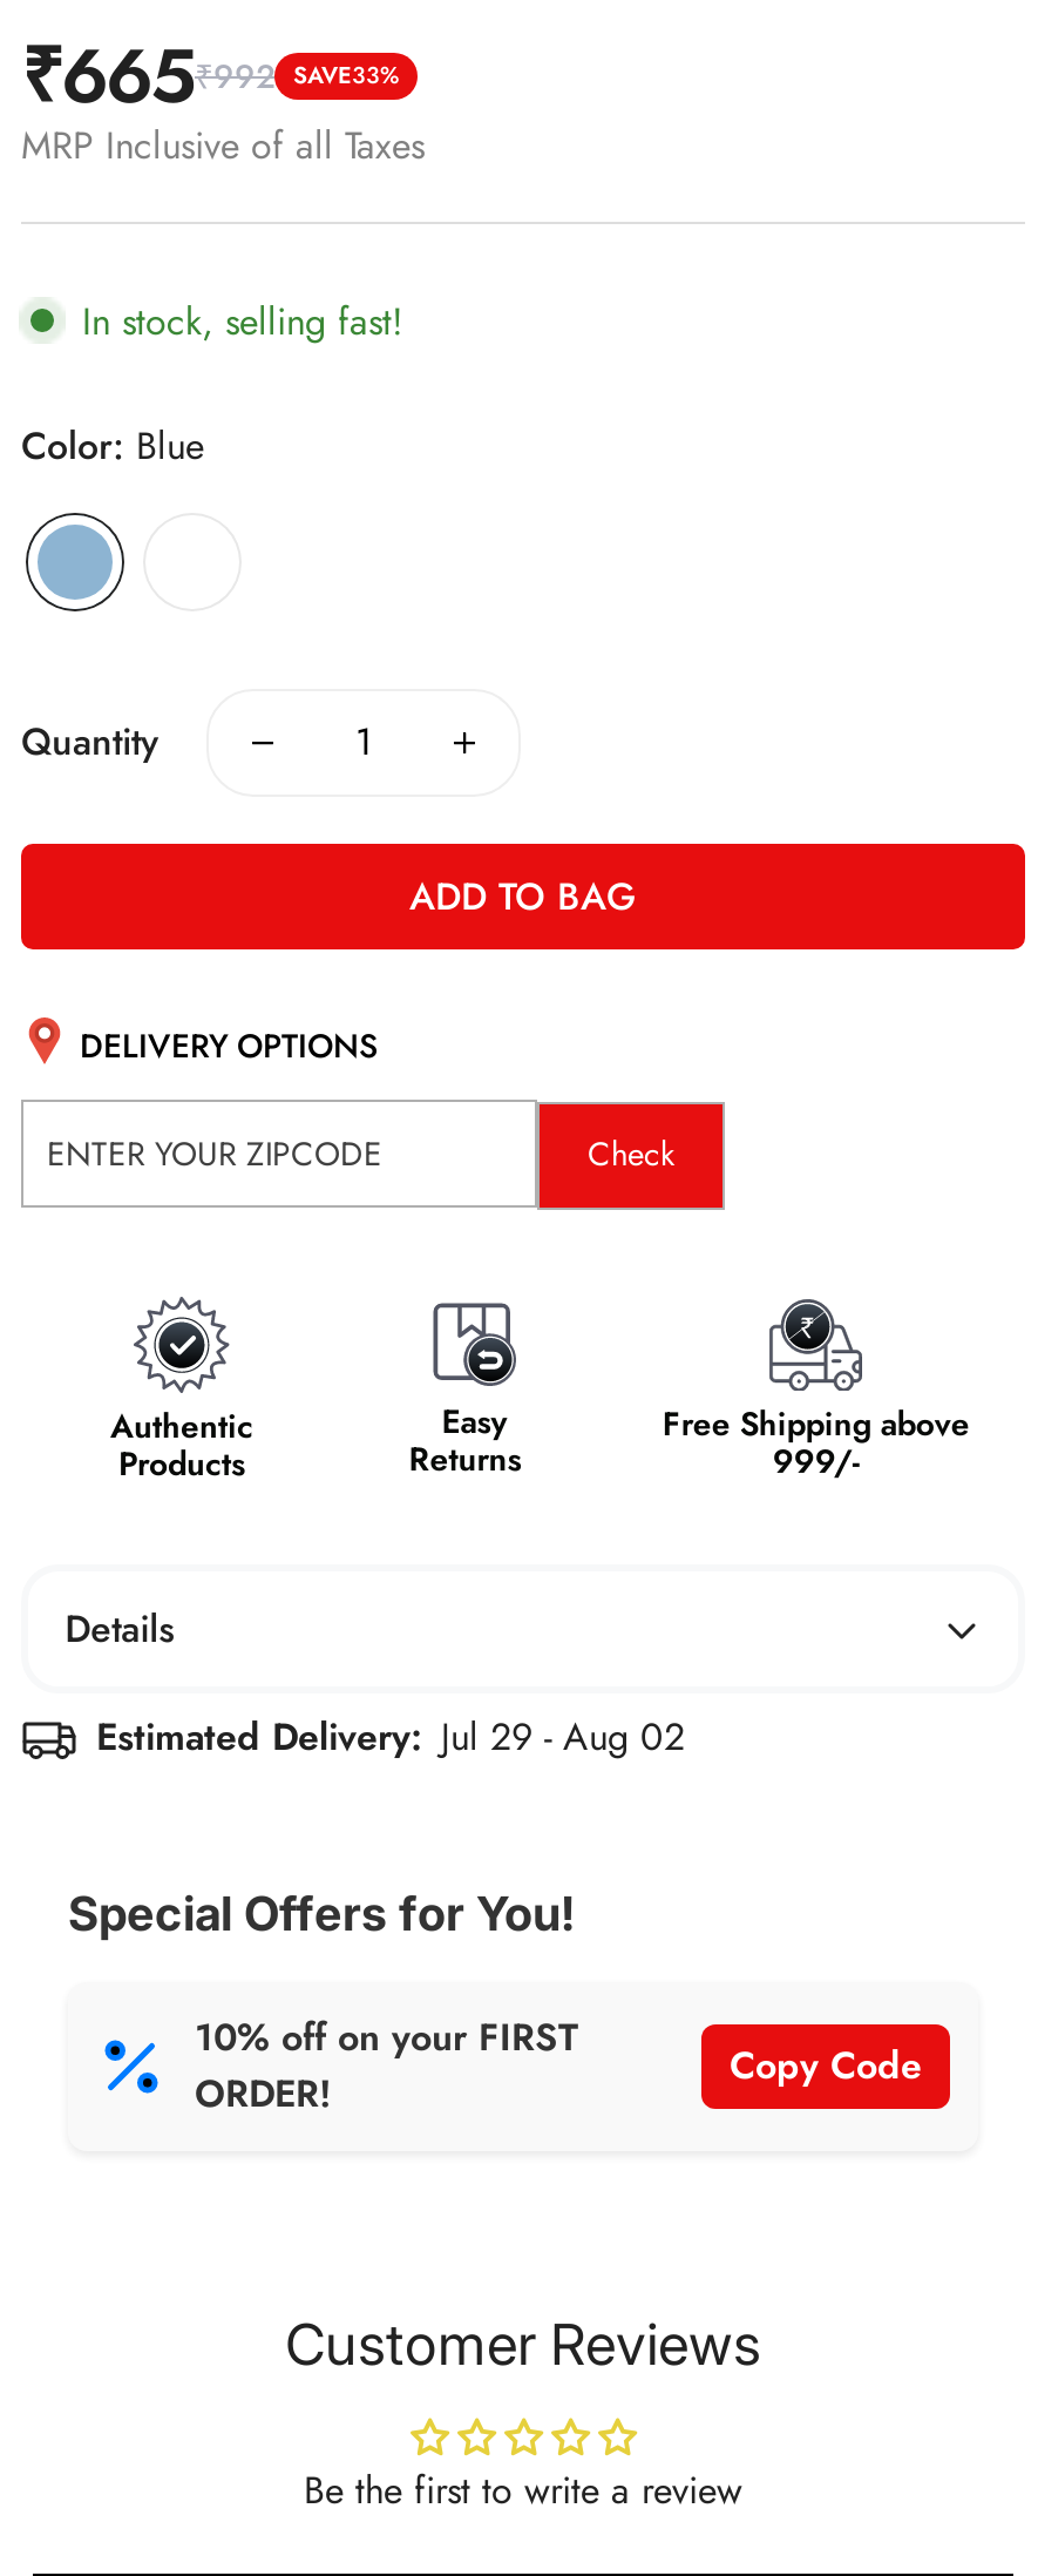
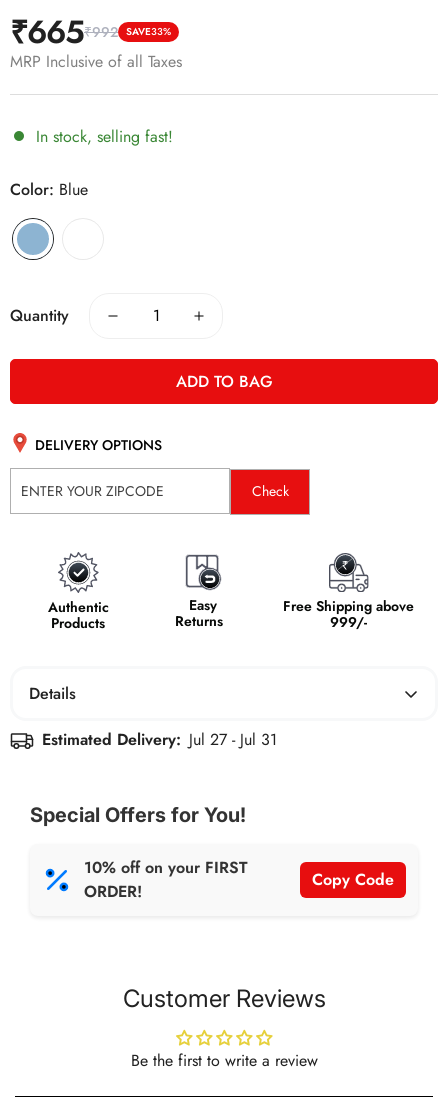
[96,1711,685,1765] Estimated Delivery: Jul 29 - Aug 02 -> [42,728,277,751] Estimated Delivery: Jul 27 - Jul 31

